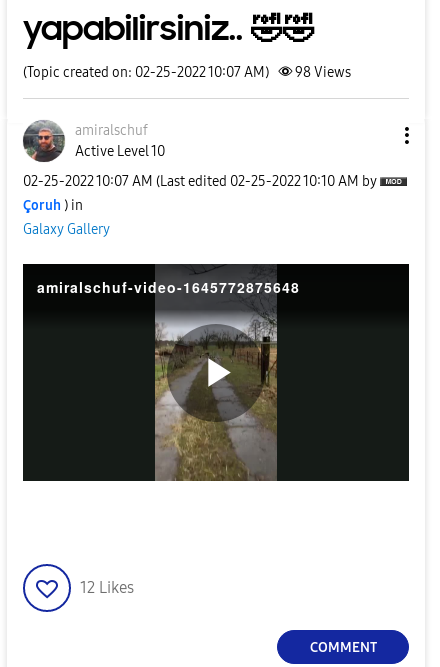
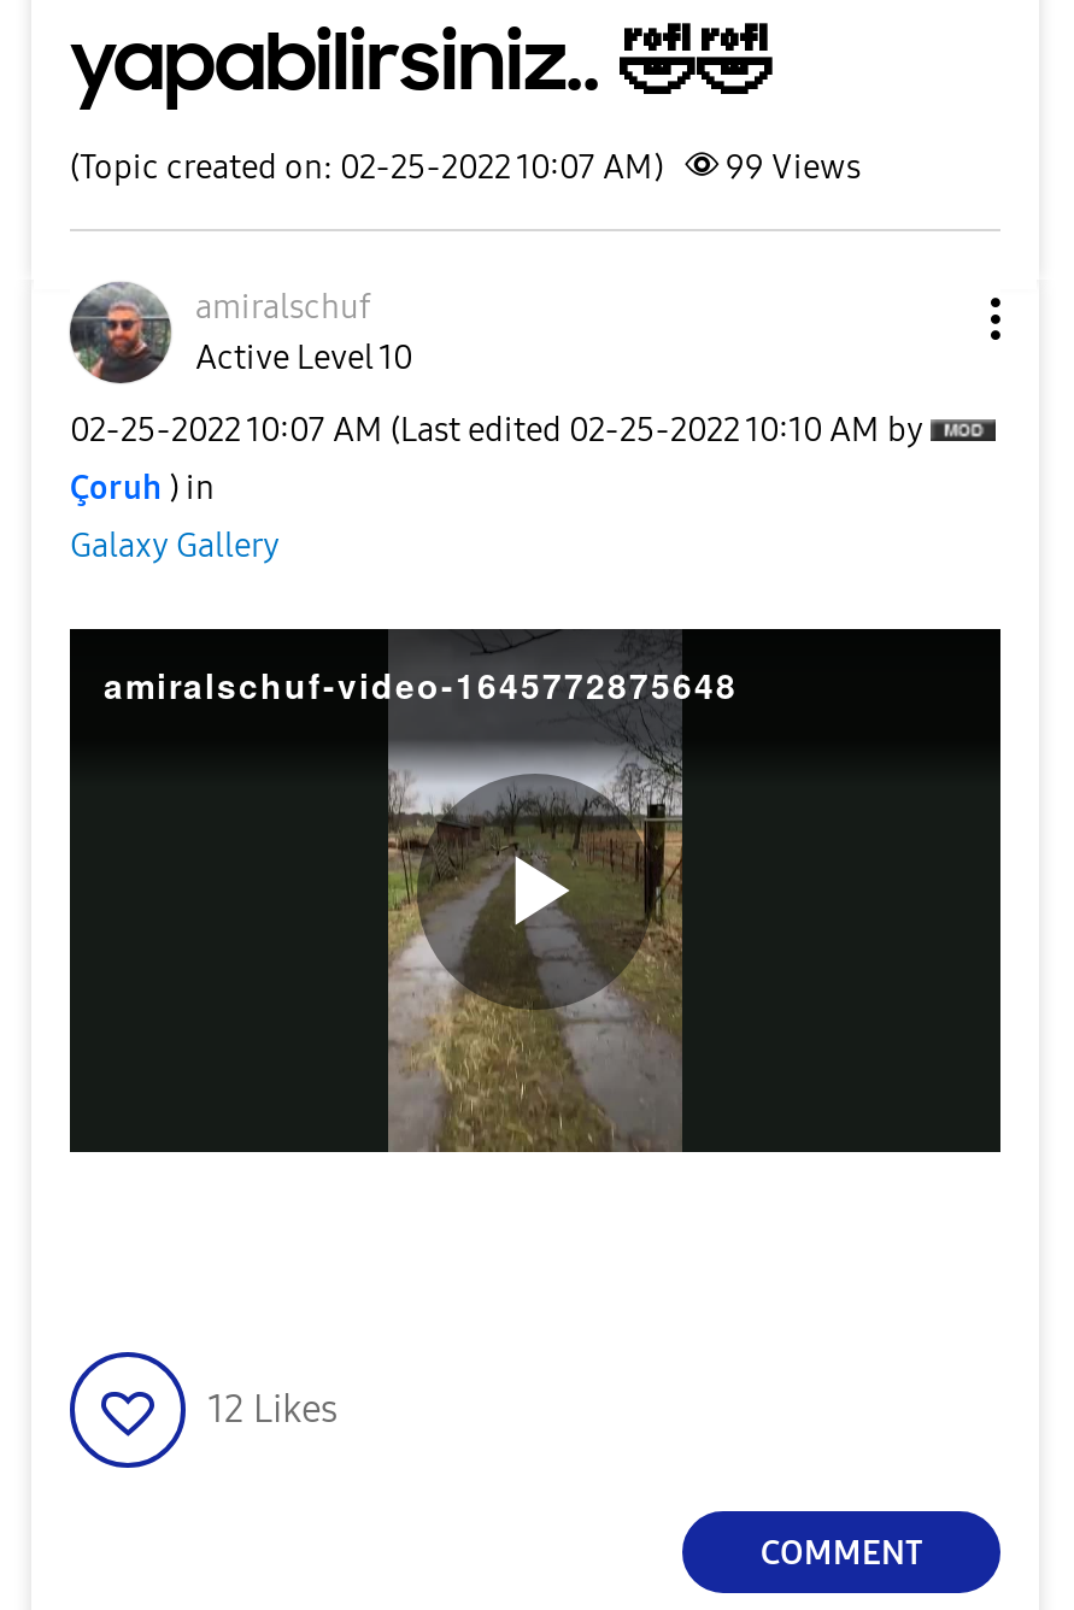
[23,64,351,81] (Topic created on: 02-25-2022 10:07 AM) 98 Views -> [70,147,861,188] (Topic created on: 02-25-2022 10:07 AM) 99 Views

